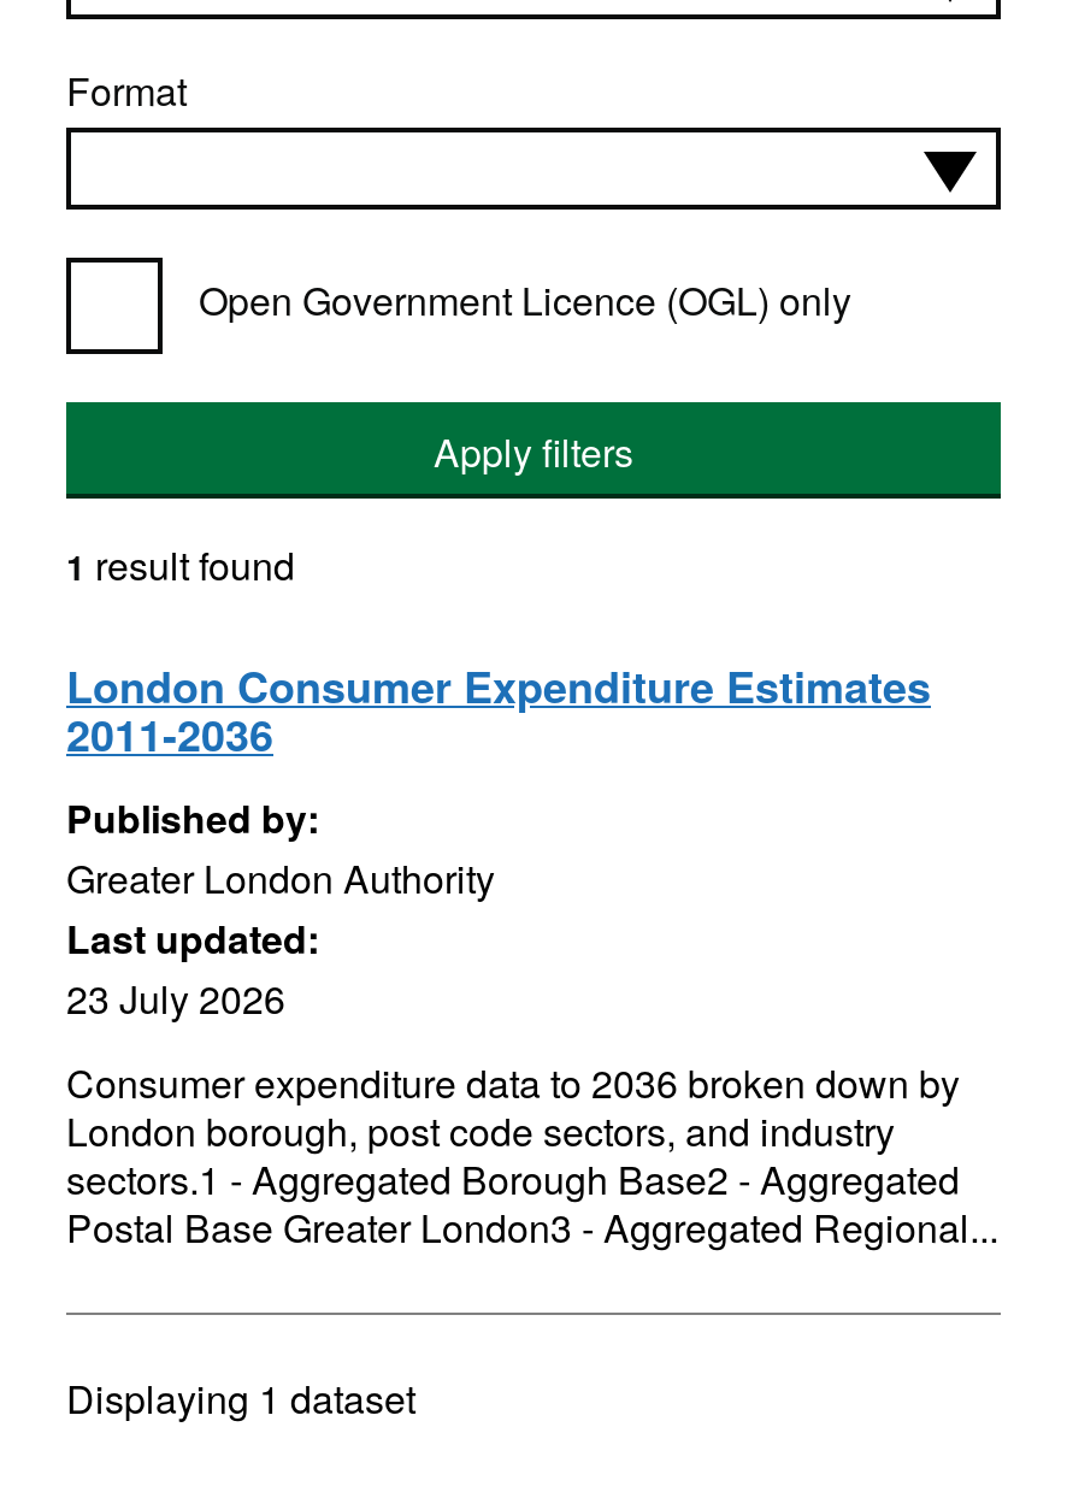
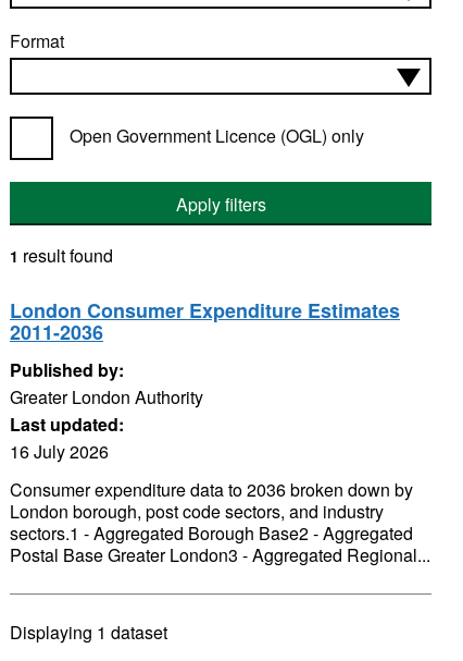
[66,971,285,1026] 23 July 2026 -> [10,439,109,464] 16 July 2026

